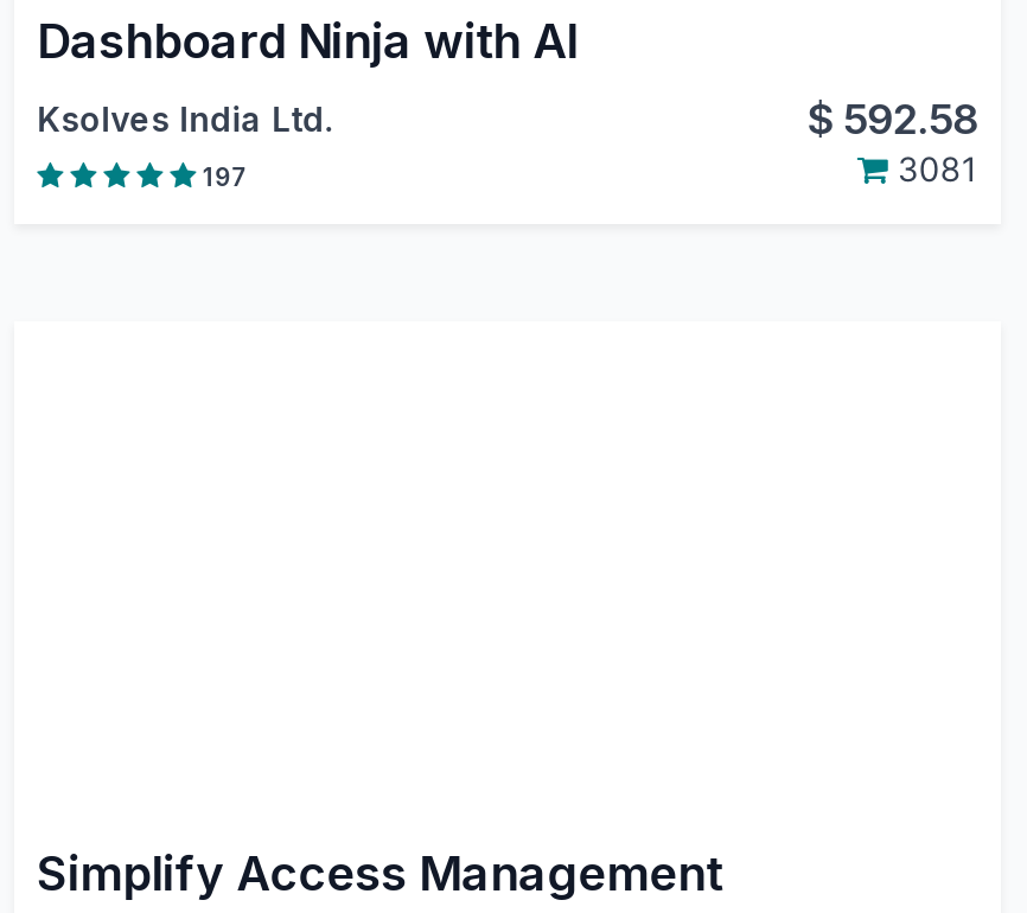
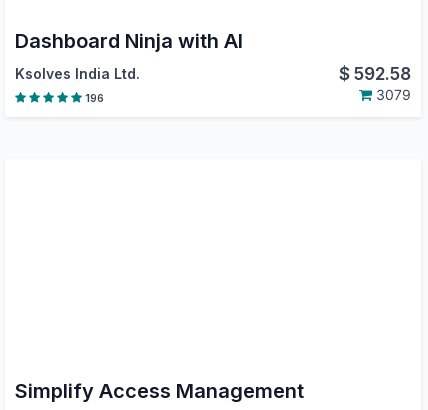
[888,149,978,189] 3081 -> [372,86,411,103] 3079
[203,163,248,194] 197 -> [85,92,104,105] 196

